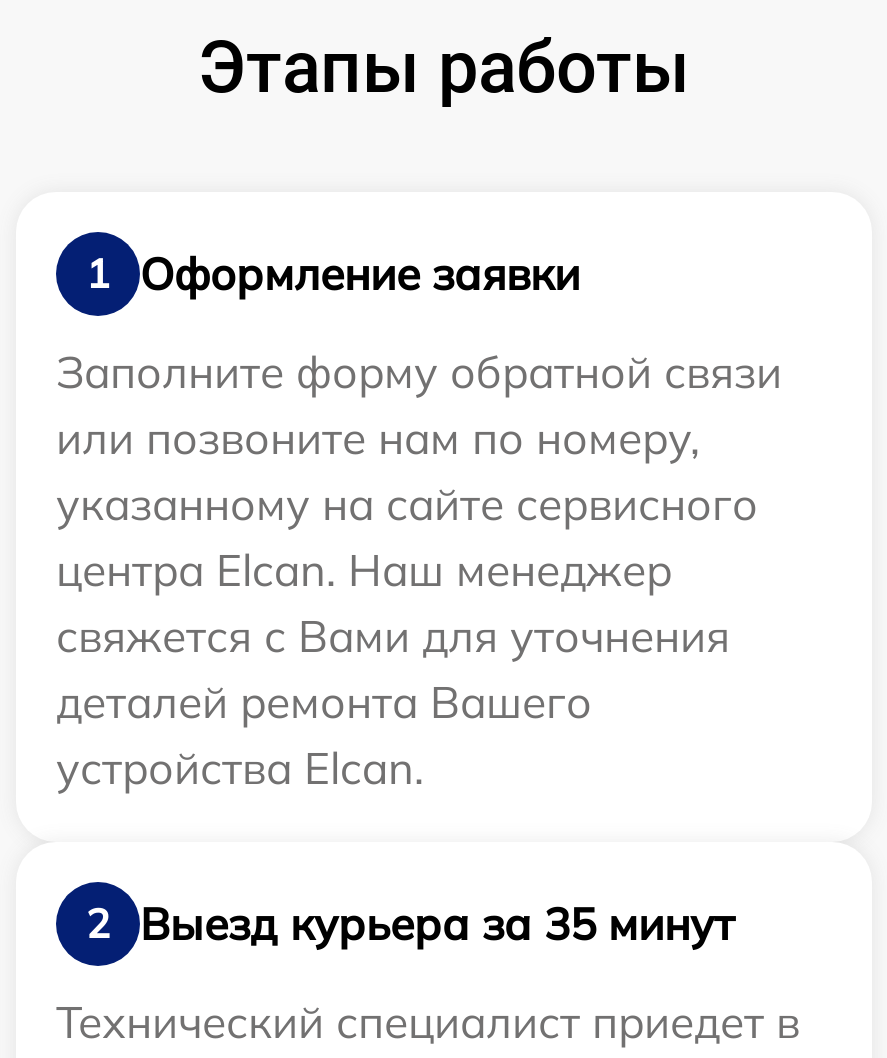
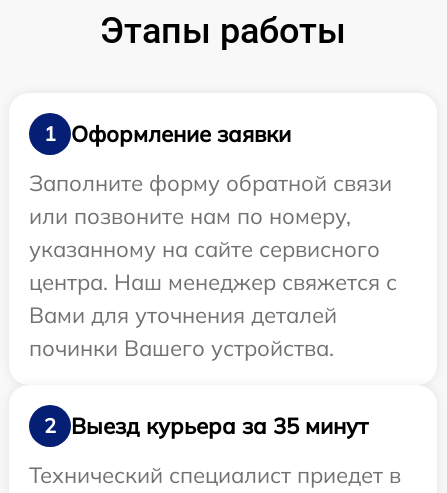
[56,542,730,796] центра Elcan. Наш менеджер | свяжется с Вами для уточнения | деталей ремонта Вашего | устройства Elcan. -> [29,268,397,362] центра. Наш менеджер свяжется с | Вами для уточнения деталей | починки Вашего устройства.

